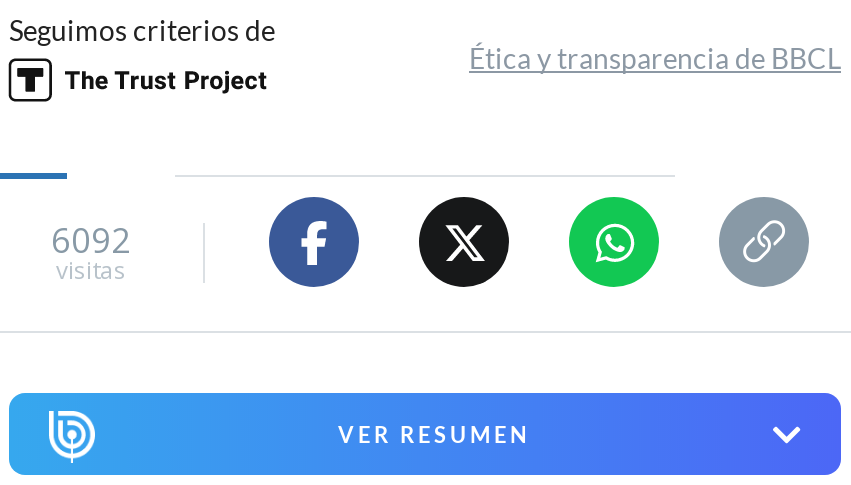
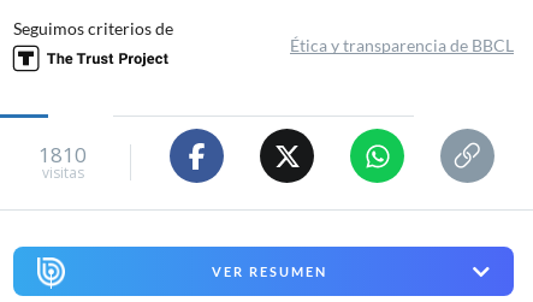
[51,217,131,263] 6092 -> [39,141,87,168] 1810

